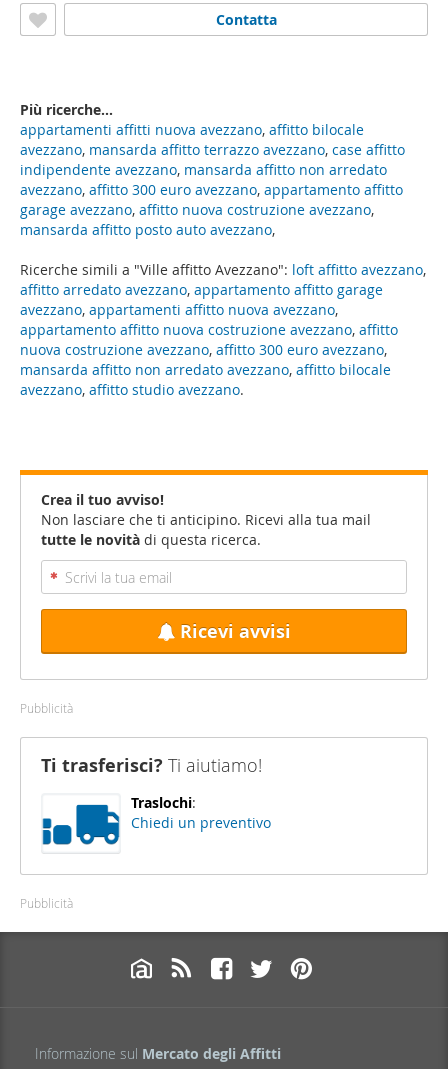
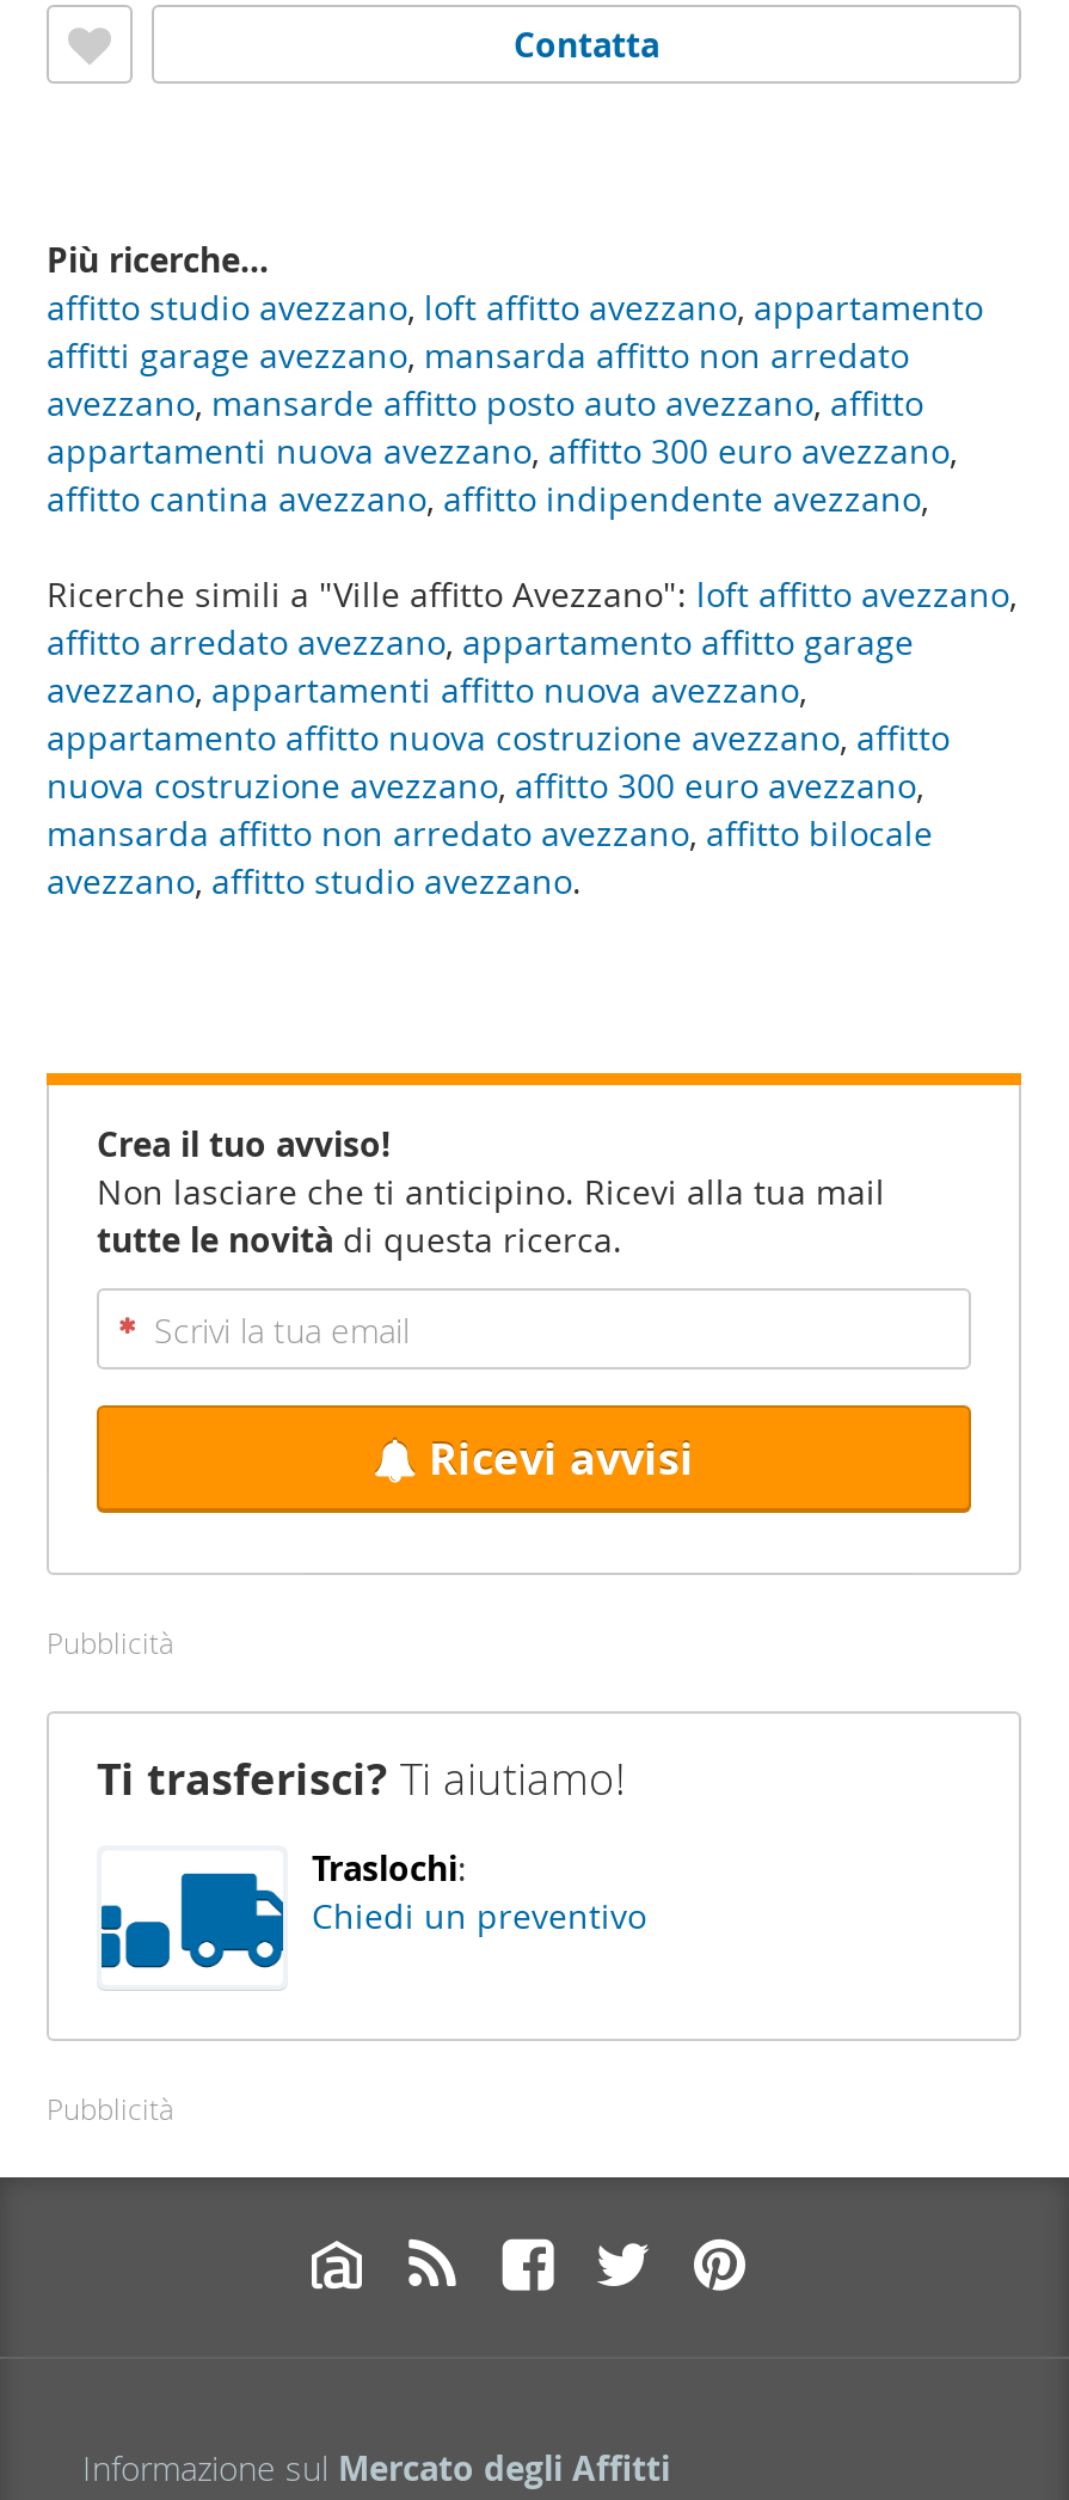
[20,120,405,239] appartamenti affitti nuova avezzano, affitto bilocale | avezzano, mansarda affitto terrazzo avezzano, case affitto | indipendente avezzano, mansarda affitto non arredato | avezzano, affitto 300 euro avezzano, appartamento affitto | garage avezzano, affitto nuova costruzione avezzano, | mansarda affitto posto auto avezzano, -> [47,284,983,521] affitto studio avezzano, loft affitto avezzano, appartamento | affitti garage avezzano, mansarda affitto non arredato | avezzano, mansarde affitto posto auto avezzano, affitto | appartamenti nuova avezzano, affitto 300 euro avezzano, | affitto cantina avezzano, affitto indipendente avezzano,

